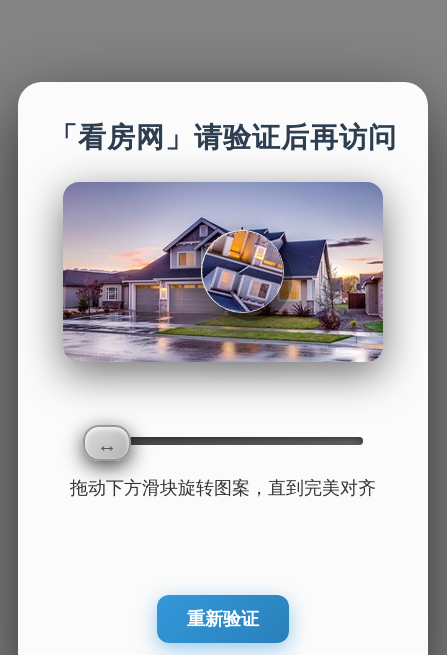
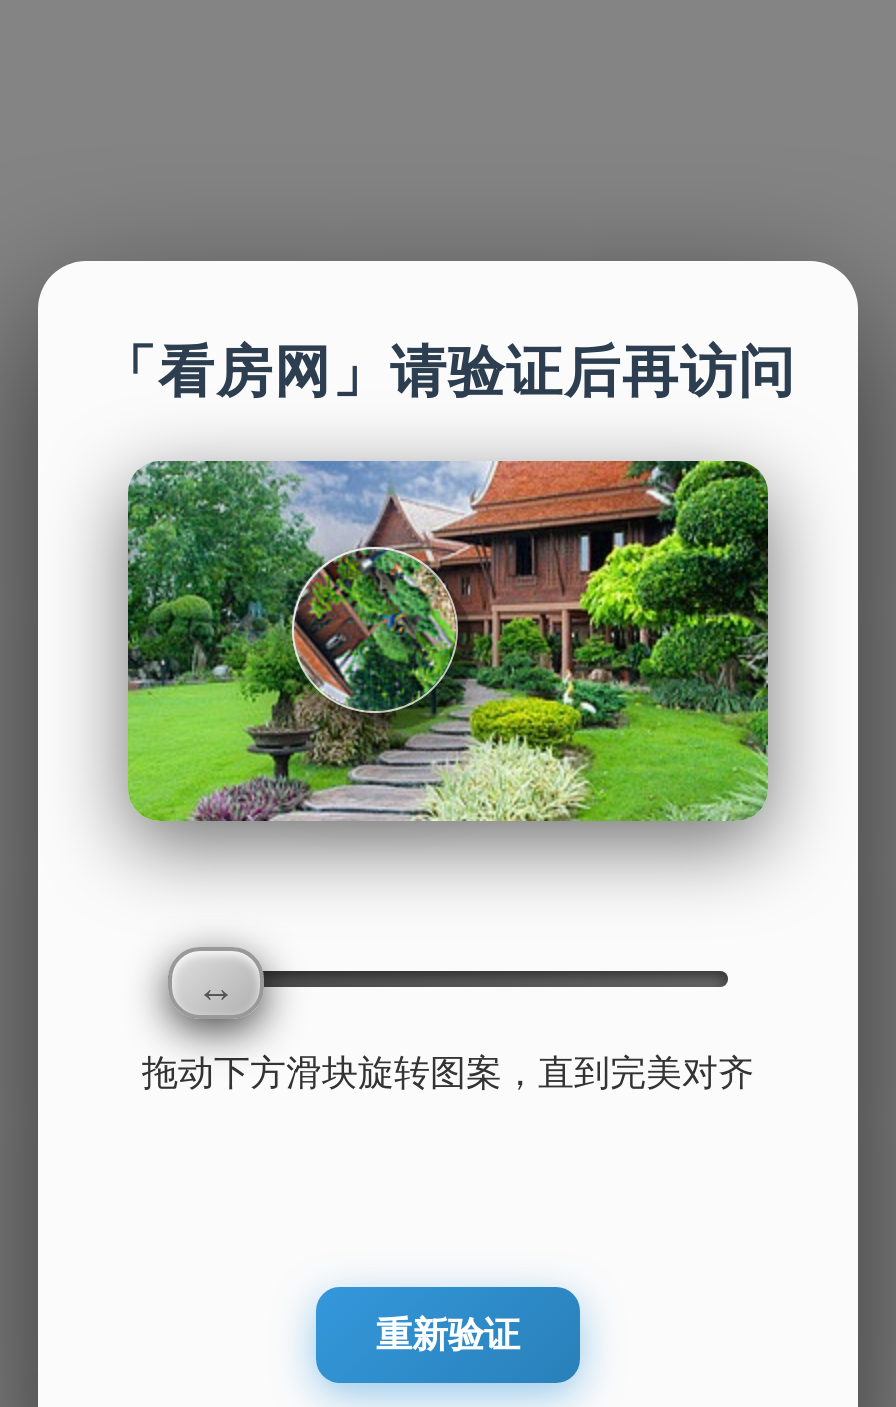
[62,181,384,362] [image] -> [126,459,770,823] [image]

